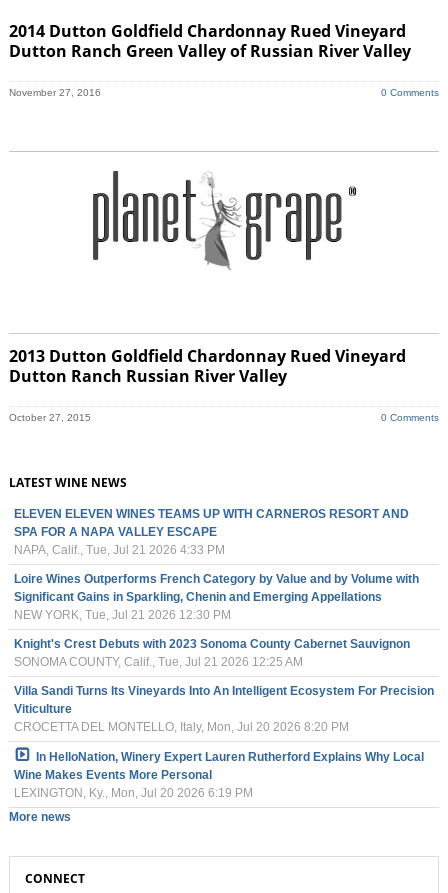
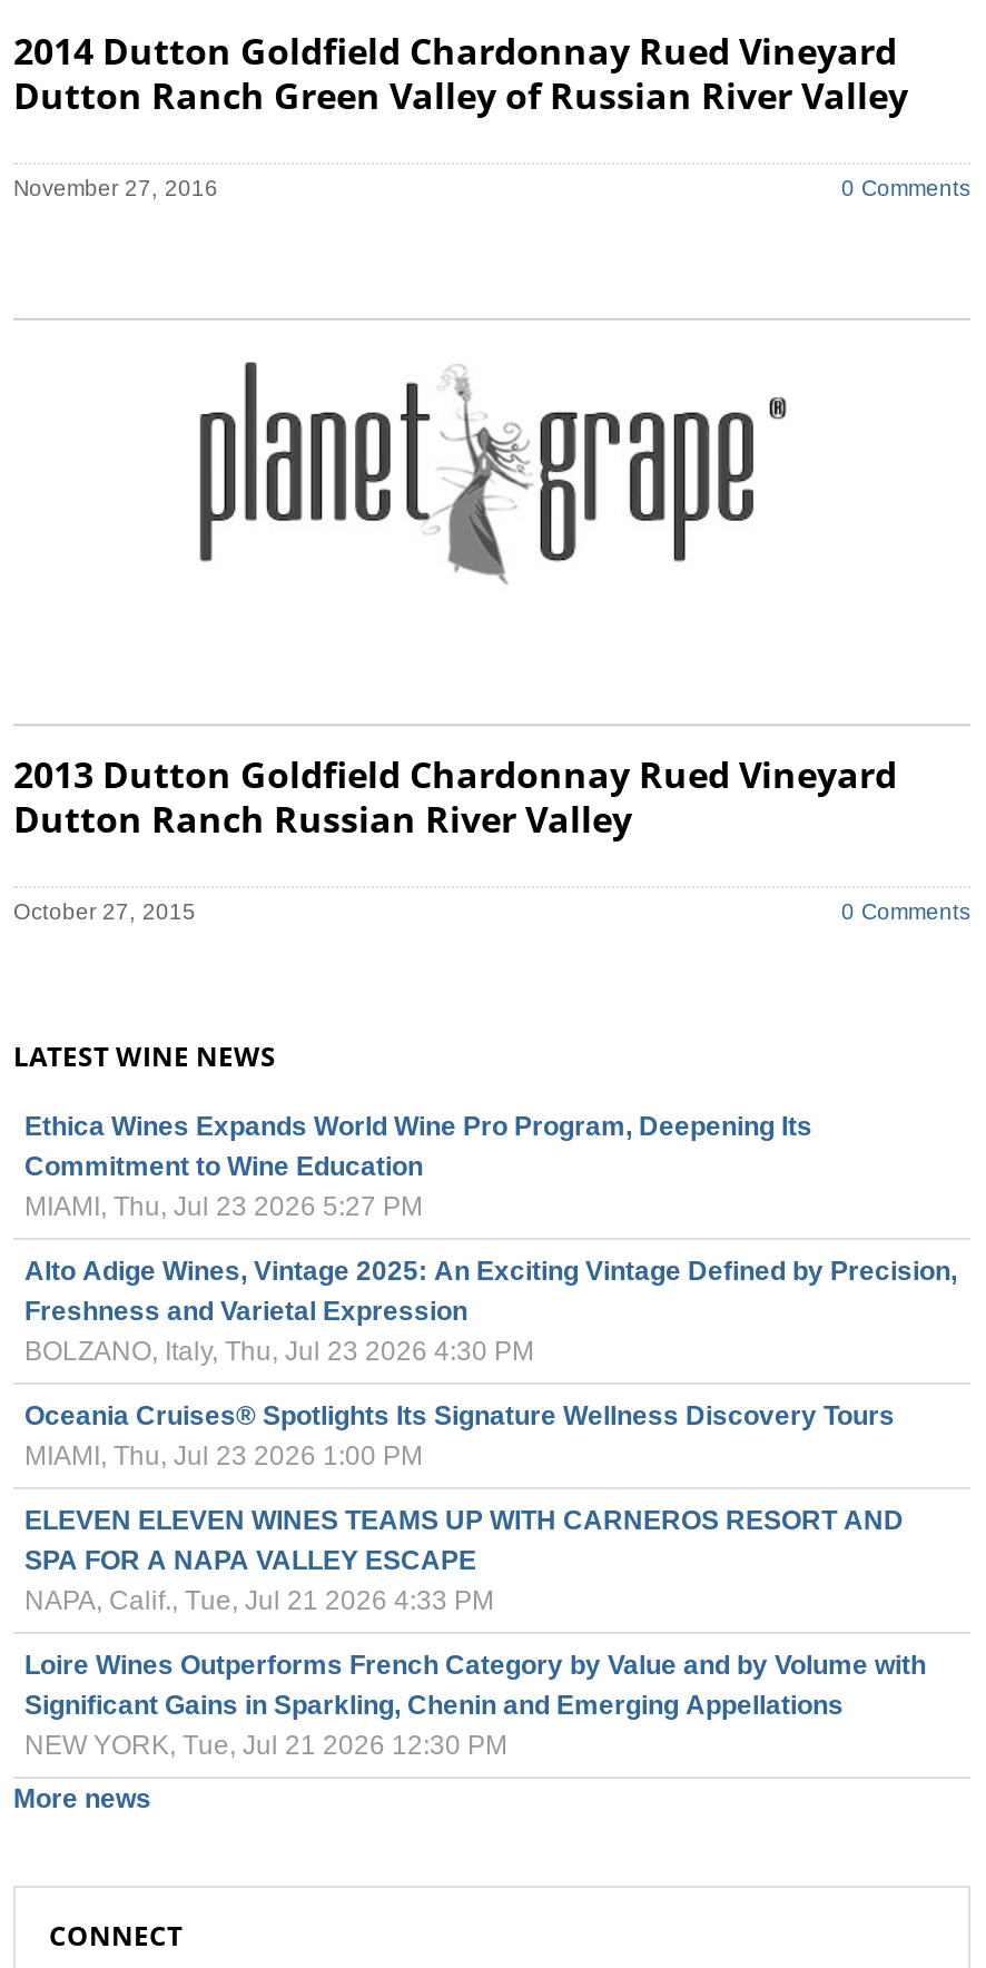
none -> [24,1111,957,1471] Ethica Wines Expands World Wine Pro Program, Deepening Its | Commitment to Wine Education | MIAMI, Thu, Jul 23 2026 5:27 PM | Alto Adige Wines, Vintage 2025: An Exciting Vintage Defined by Precision, | Freshness and Varietal Expression | BOLZANO, Italy, Thu, Jul 23 2026 4:30 PM | Oceania Cruises® Spotlights Its Signature Wellness Discovery Tours | MIAMI, Thu, Jul 23 2026 1:00 PM
moved [14,507,419,622] -> [24,1505,926,1761]: ELEVEN ELEVEN WINES TEAMS UP WITH CARNEROS RESORT AND | SPA FOR A NAPA VALLEY ESCAPE | NAPA, Calif., Tue, Jul 21 2026 4:33 PM | Loire Wines Outperforms French Category by Value and by Volume with | Significant Gains in Sparkling, Chenin and Emerging Appellations | NEW YORK, Tue, Jul 21 2026 12:30 PM
[14,637,434,800] Knight's Crest Debuts with 2023 Sonoma County Cabernet Sauvignon | SONOMA COUNTY, Calif., Tue, Jul 21 2026 12:25 AM | Villa Sandi Turns Its Vineyards Into An Intelligent Ecosystem For Precision | Viticulture | CROCETTA DEL MONTELLO, Italy, Mon, Jul 20 2026 8:20 PM | In HelloNation, Winery Expert Lauren Rutherford Explains Why Local | Wine Makes Events More Personal | LEXINGTON, Ky., Mon, Jul 20 2026 6:19 PM -> none

